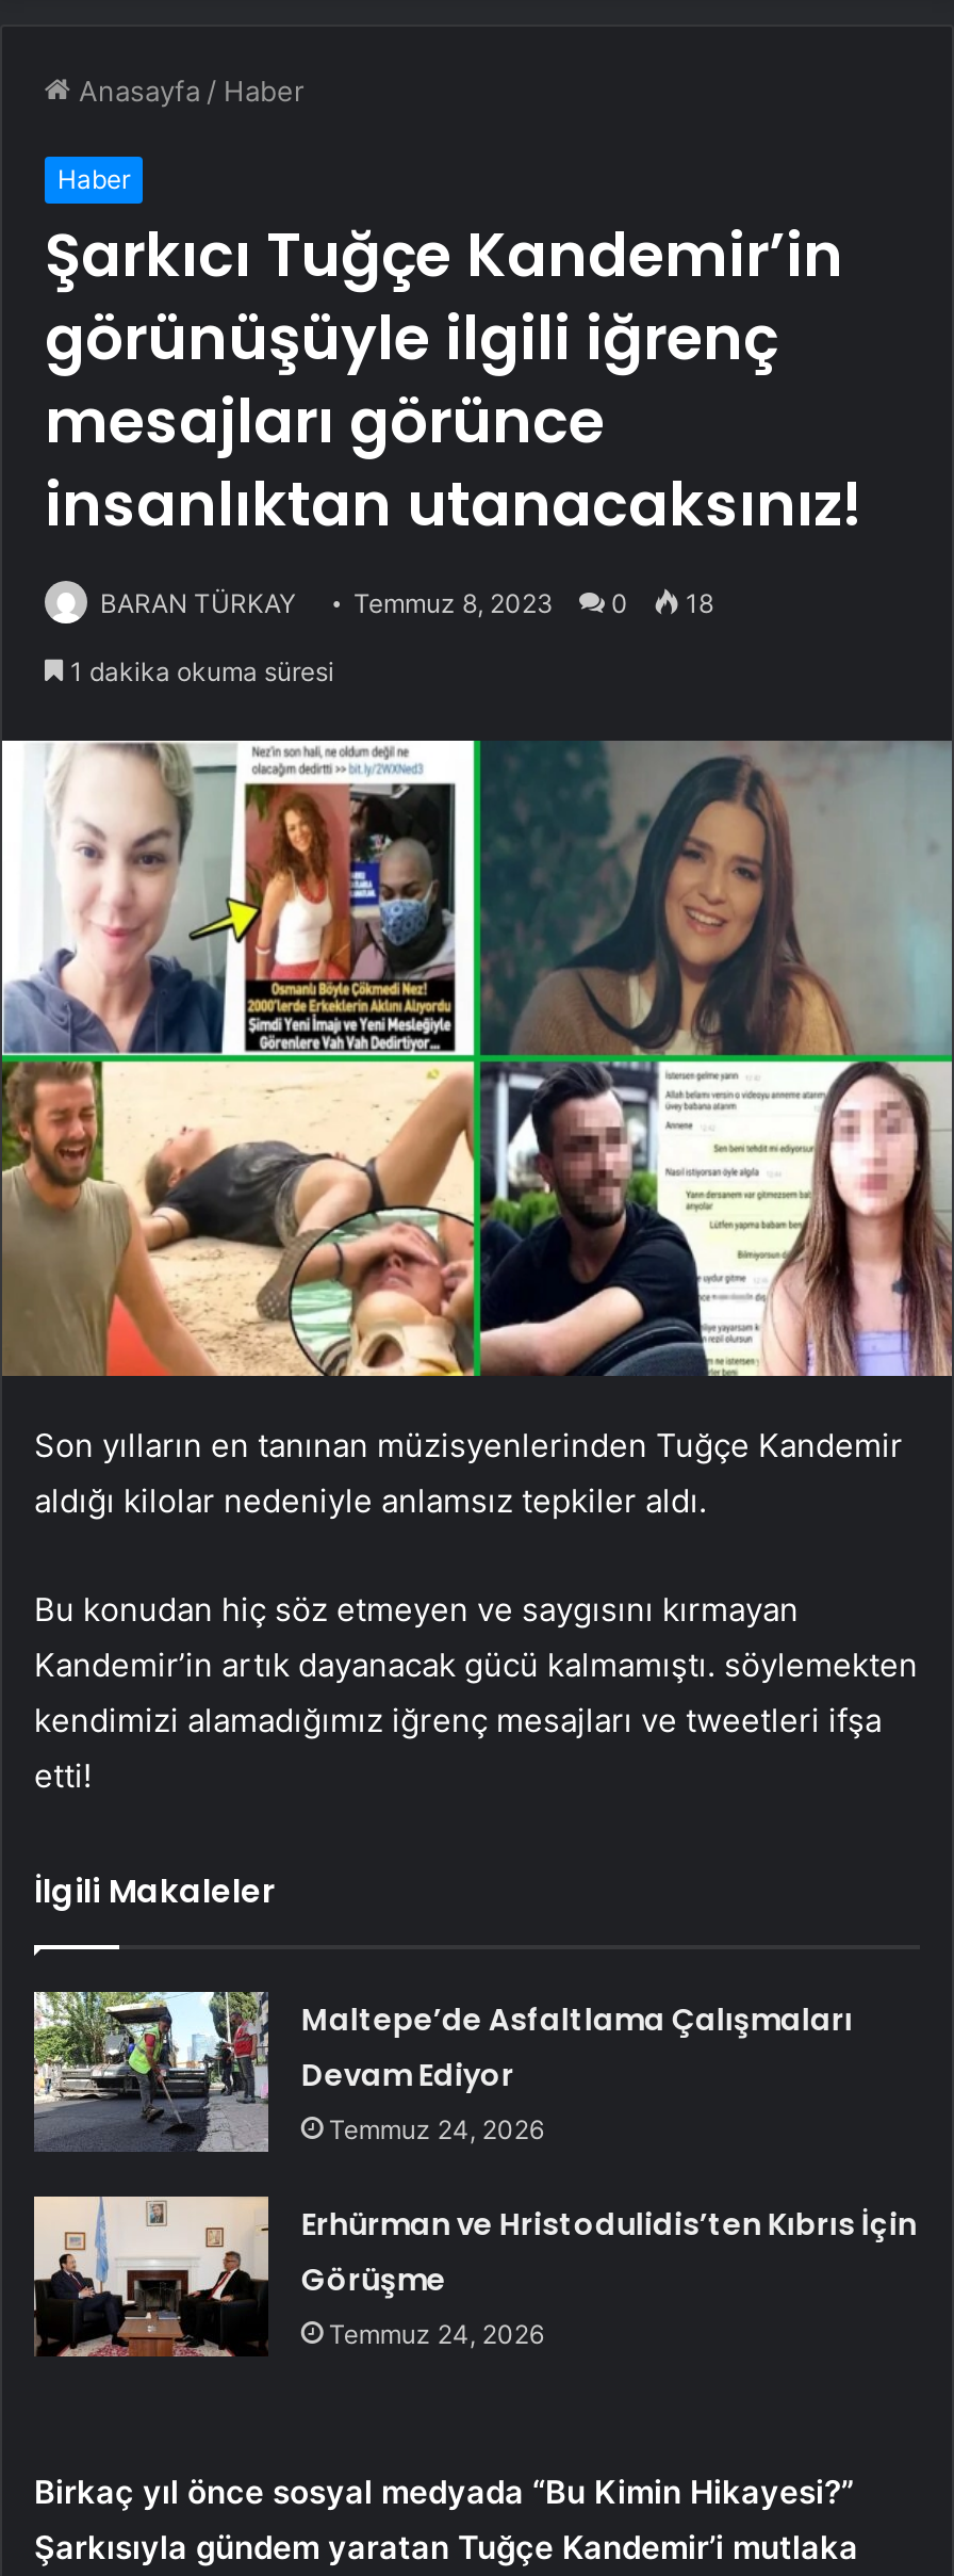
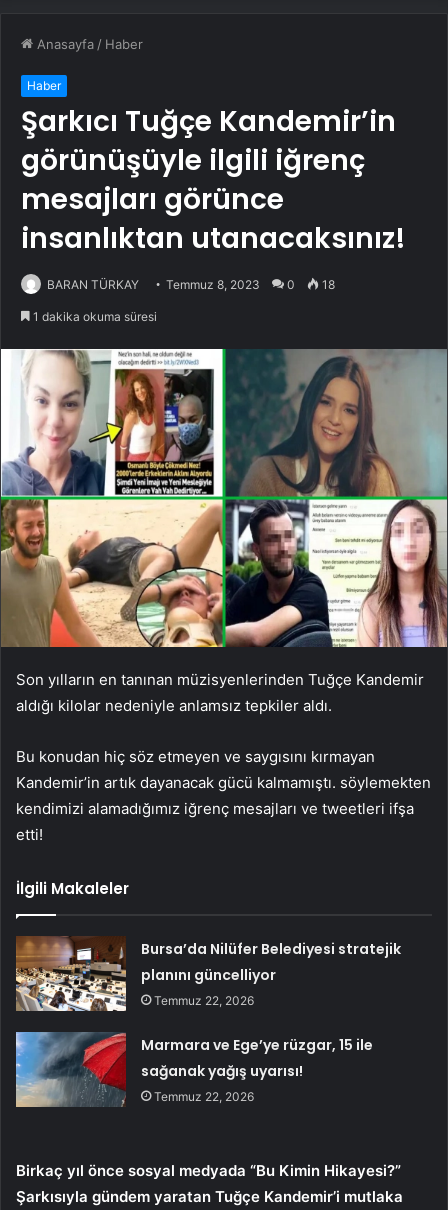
[32,1990,852,2152] [image] | Maltepe’de Asfaltlama Çalışmaları | Devam Ediyor | Temmuz 24, 2026 -> [16,936,401,1012] [image] | Bursa’da Nilüfer Belediyesi stratejik | planını güncelliyor | Temmuz 22, 2026
[32,2194,916,2359] [image] | Erhürman ve Hristodulidis’ten Kıbrıs İçin | Görüşme | Temmuz 24, 2026 -> [15,1031,373,1108] [image] | Marmara ve Ege’ye rüzgar, 15 ile | sağanak yağış uyarısı! | Temmuz 22, 2026

